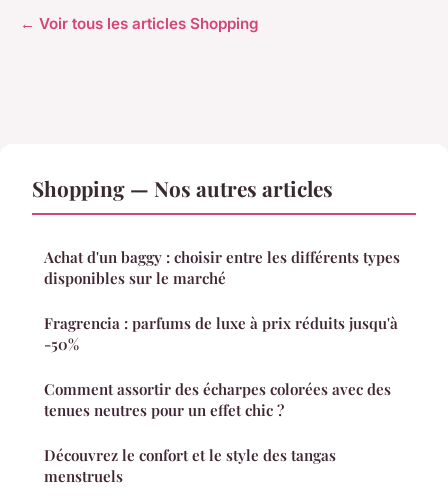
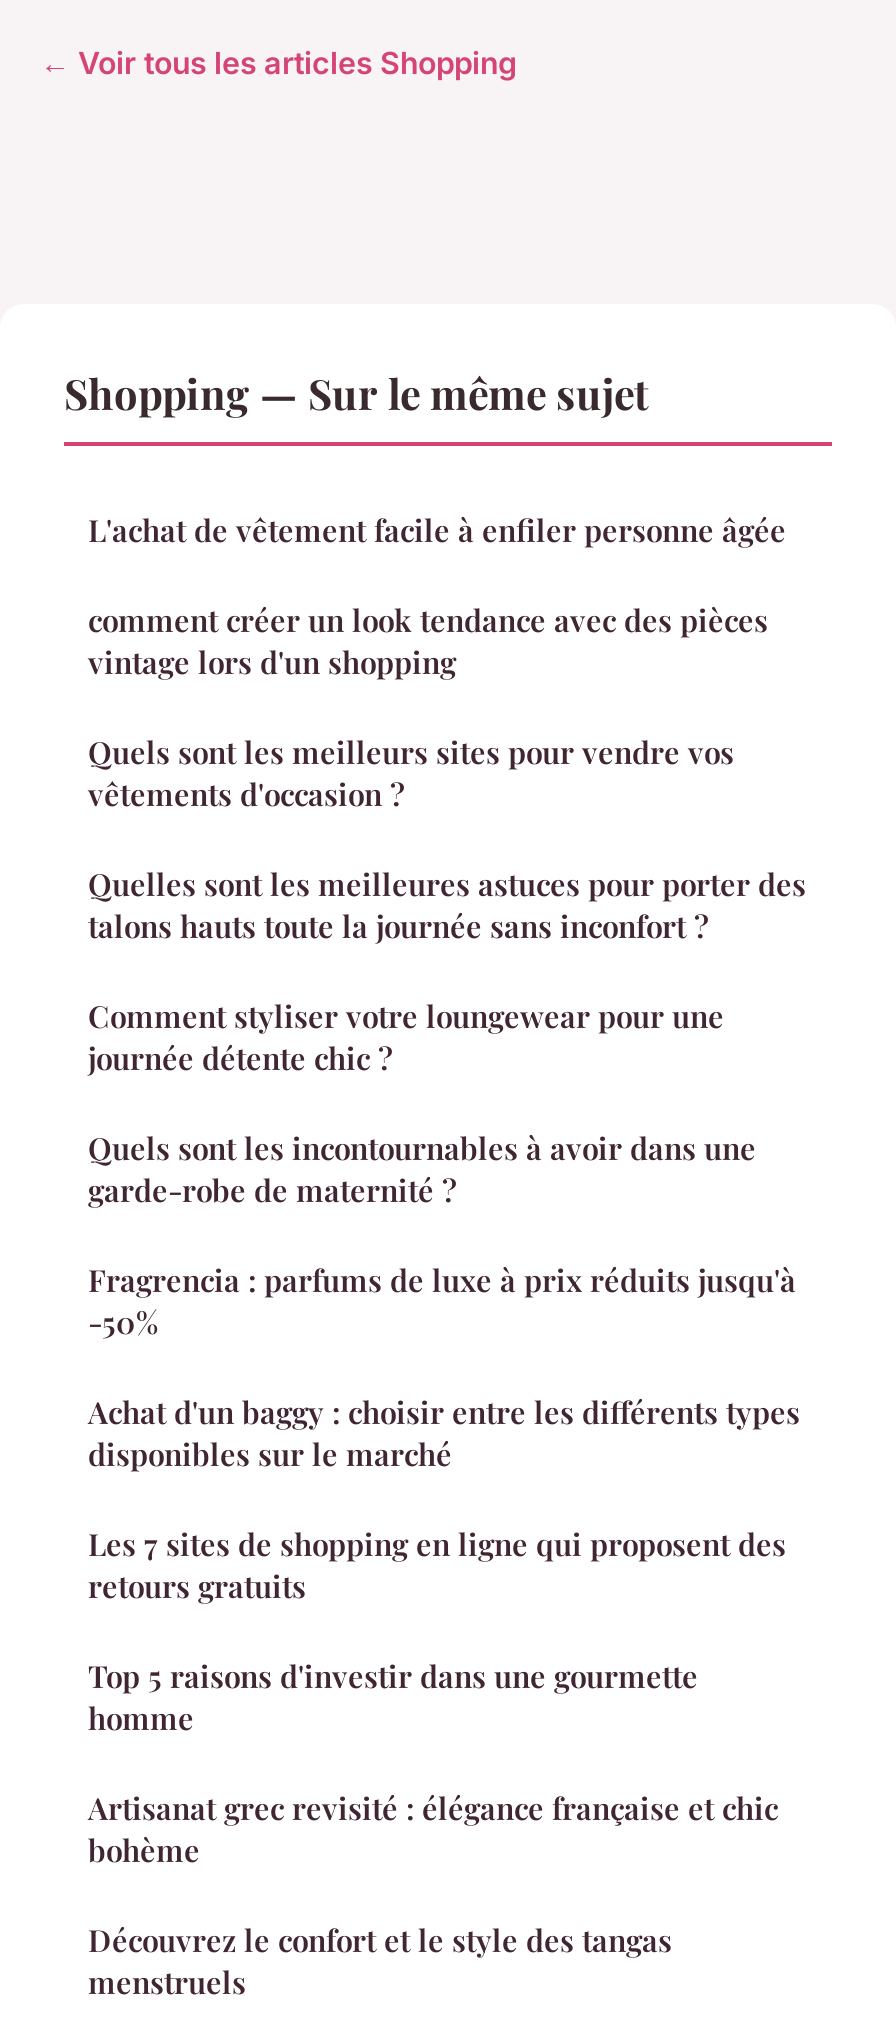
[32,174,333,202] Shopping — Nos autres articles -> [64,364,806,1210] Shopping — Sur le même sujet | L'achat de vêtement facile à enfiler personne âgée | comment créer un look tendance avec des pièces | vintage lors d'un shopping | Quels sont les meilleurs sites pour vendre vos | vêtements d'occasion ? | Quelles sont les meilleures astuces pour porter des | talons hauts toute la journée sans inconfort ? | Comment styliser votre loungewear pour une | journée détente chic ? | Quels sont les incontournables à avoir dans une | garde-robe de maternité ?
moved [44,313,398,354] -> [88,1260,796,1342]: Fragrencia : parfums de luxe à prix réduits jusqu'à | -50%
[44,379,391,420] Comment assortir des écharpes colorées avec des | tenues neutres pour un effet chic ? -> [88,1524,786,1870] Les 7 sites de shopping en ligne qui proposent des | retours gratuits | Top 5 raisons d'investir dans une gourmette | homme | Artisanat grec revisité : élégance française et chic | bohème

